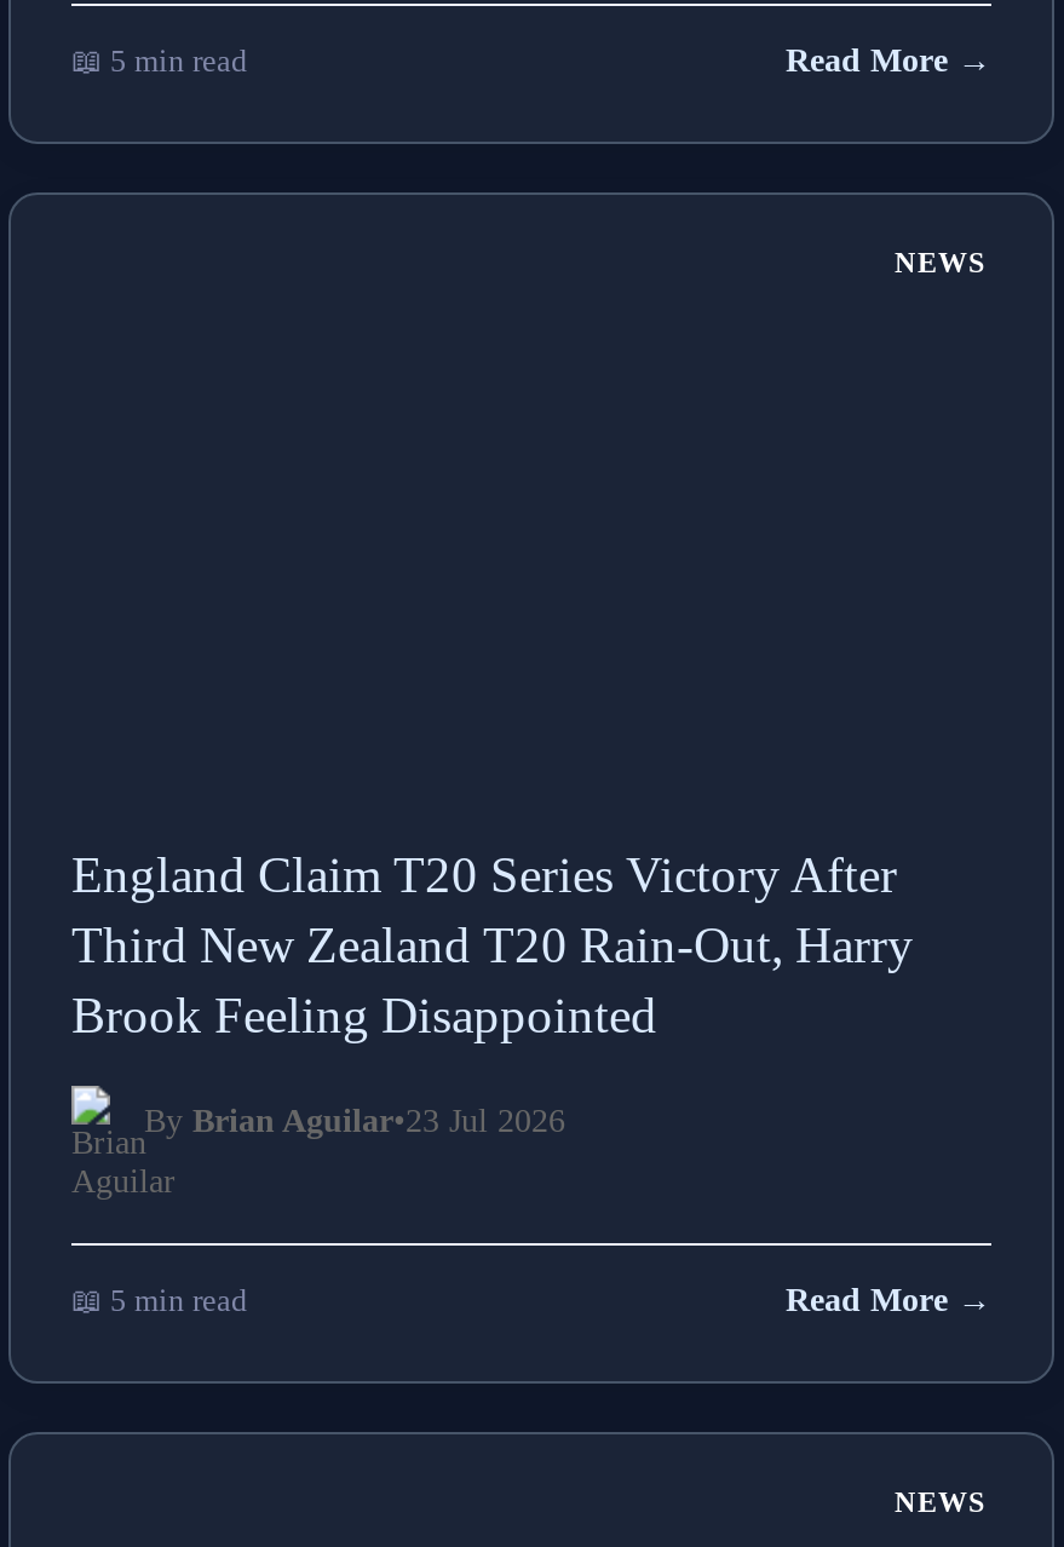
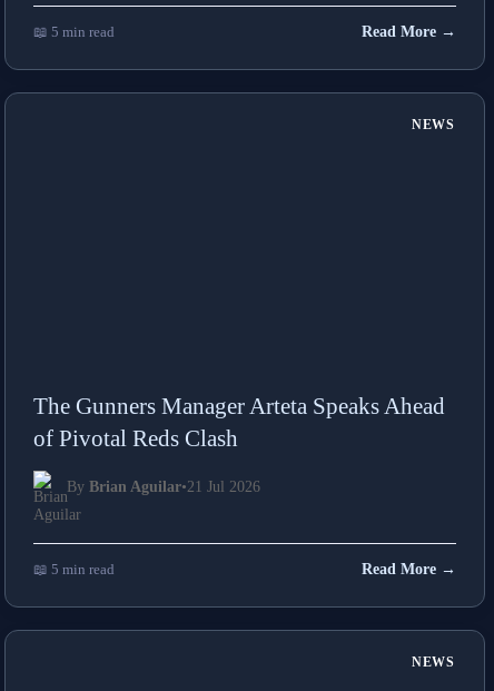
[71,847,914,1043] England Claim T20 Series Victory After | Third New Zealand T20 Rain-Out, Harry | Brook Feeling Disappointed -> [33,393,445,451] The Gunners Manager Arteta Speaks Ahead | of Pivotal Reds Clash
[144,1103,565,1140] By Brian Aguilar•23 Jul 2026 -> [67,479,260,495] By Brian Aguilar•21 Jul 2026

